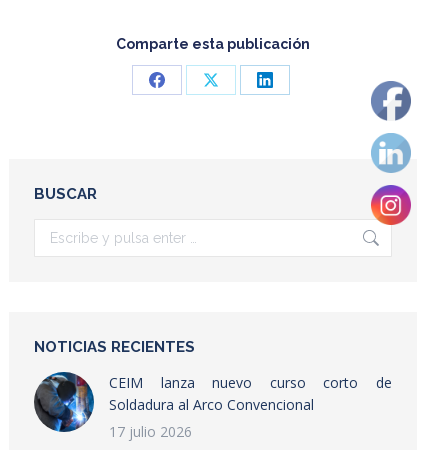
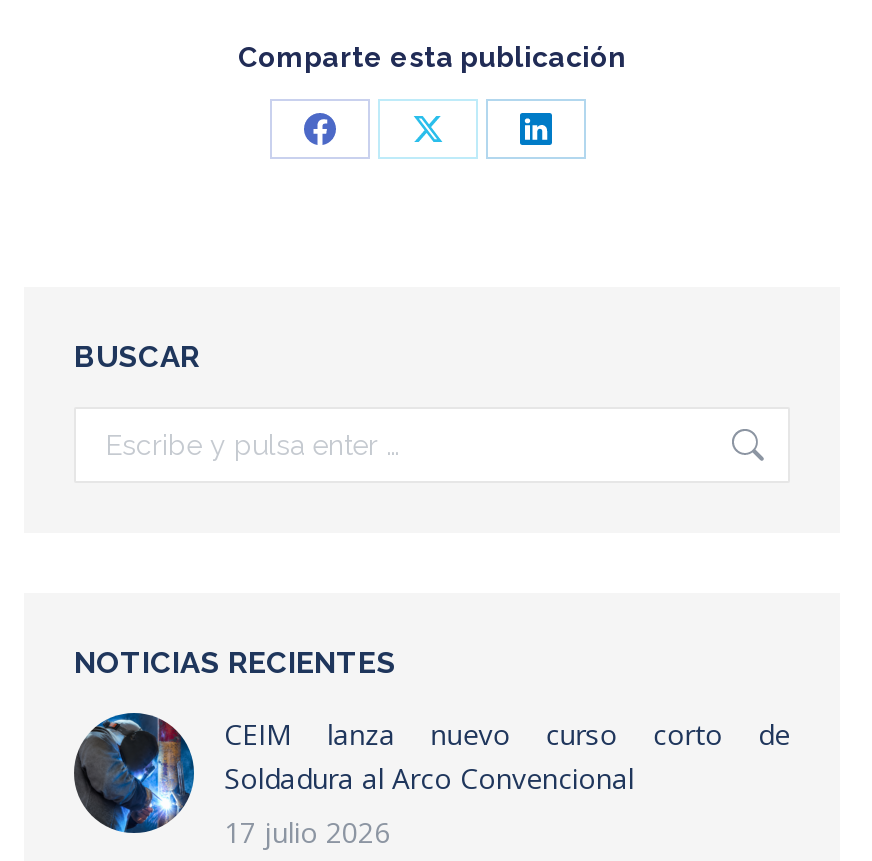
[370,80,412,121] [image] -> none
[370,132,412,174] [image] -> none
[370,184,412,226] [image] -> none

